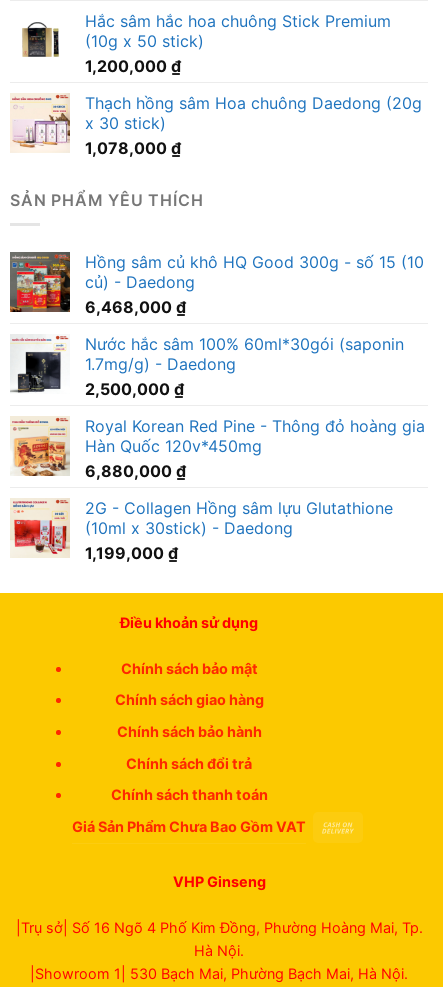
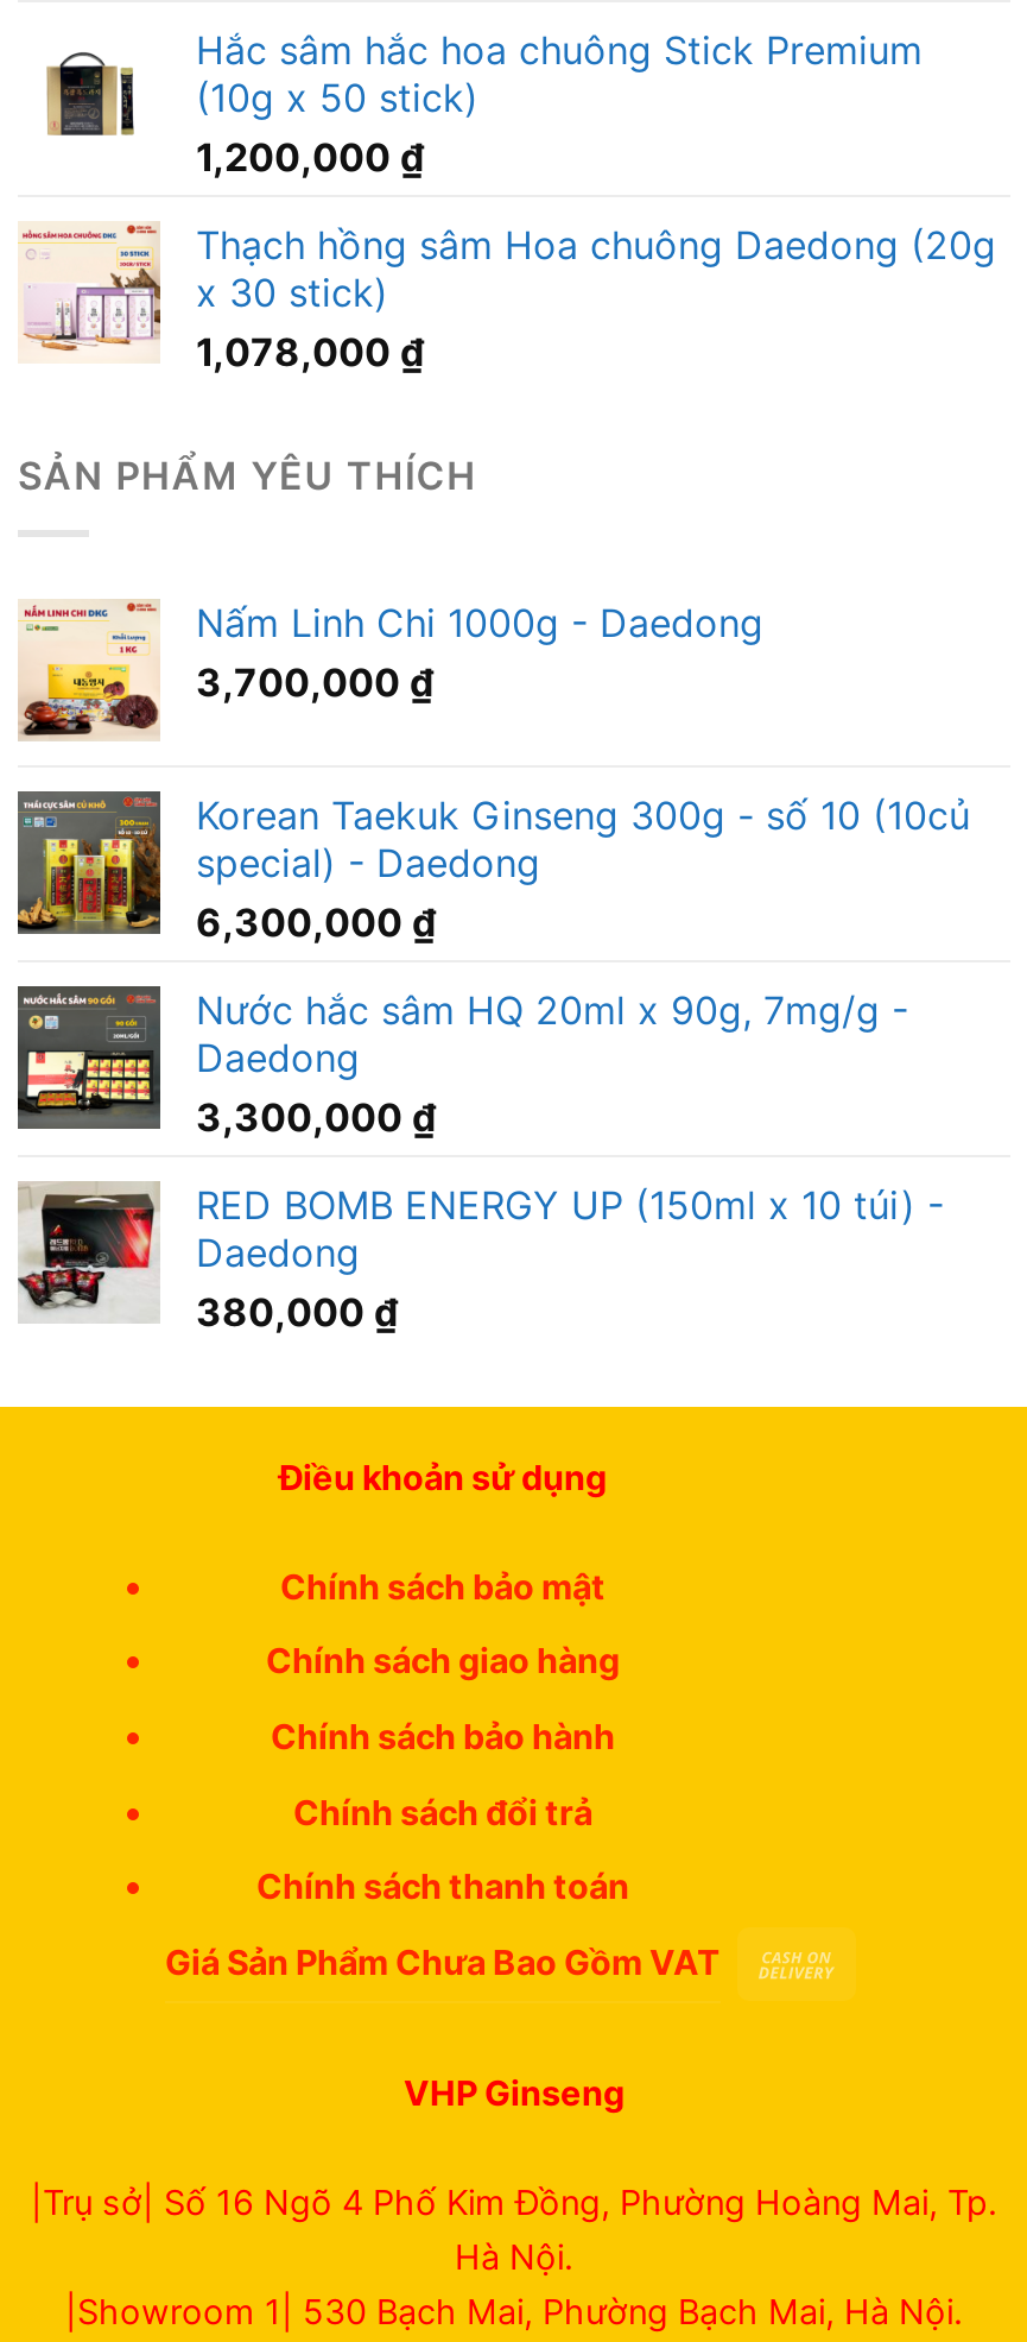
[9,251,424,317] [image] | Hồng sâm củ khô HQ Good 300g - số 15 (10 | củ) - Daedong | 6,468,000 ₫ -> [18,599,763,739] [image] | Nấm Linh Chi 1000g - Daedong | 3,700,000 ₫
[10,334,404,399] [image] | Nước hắc sâm 100% 60ml*30gói (saponin | 1.7mg/g) - Daedong | 2,500,000 ₫ -> [15,789,970,946] [image] | Korean Taekuk Ginseng 300g - số 10 (10củ | special) - Daedong | 6,300,000 ₫
[10,416,425,481] [image] | Royal Korean Red Pine - Thông đỏ hoàng gia | Hàn Quốc 120v*450mg | 6,880,000 ₫ -> [15,984,908,1141] [image] | Nước hắc sâm HQ 20ml x 90g, 7mg/g - | Daedong | 3,300,000 ₫
[11,498,393,563] [image] | 2G - Collagen Hồng sâm lựu Glutathione | (10ml x 30stick) - Daedong | 1,199,000 ₫ -> [18,1182,944,1336] [image] | RED BOMB ENERGY UP (150ml x 10 túi) - | Daedong | 380,000 ₫

